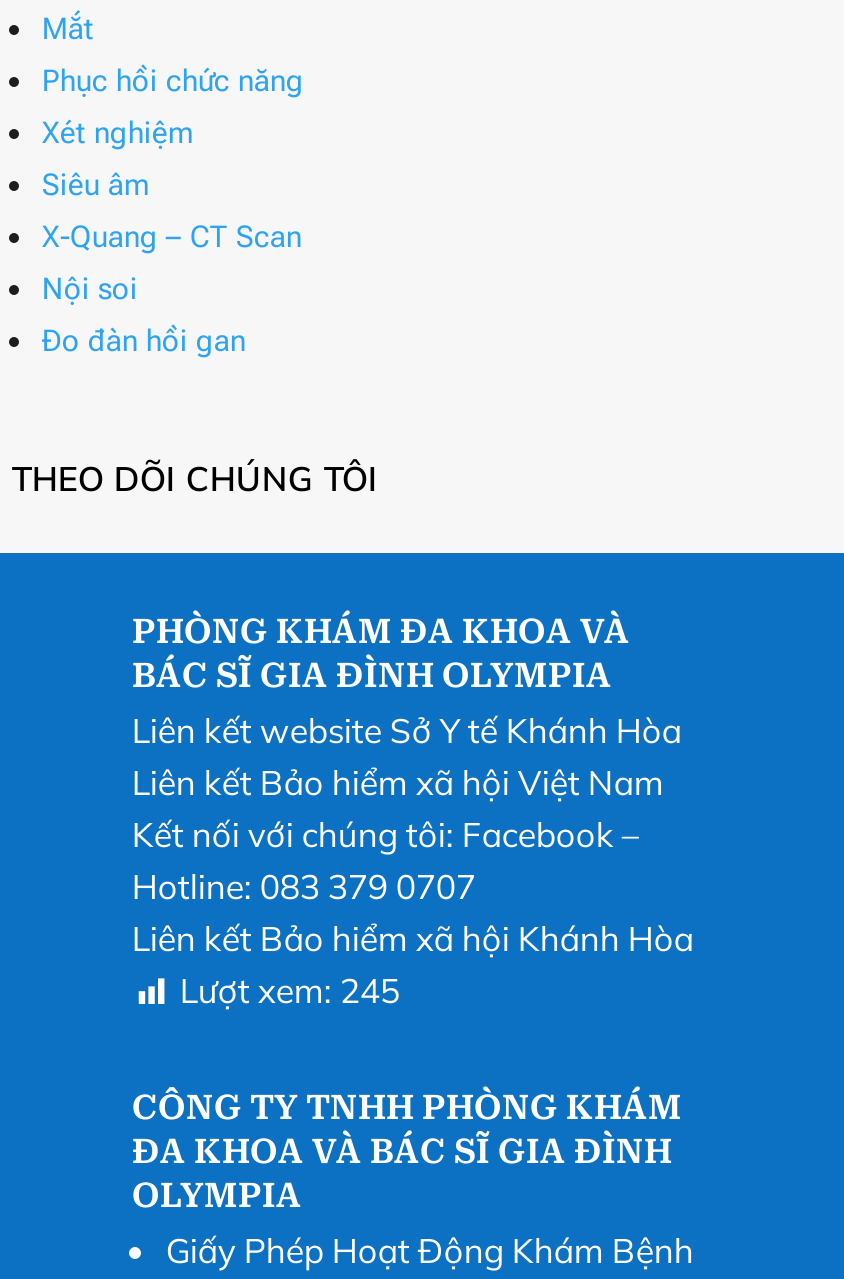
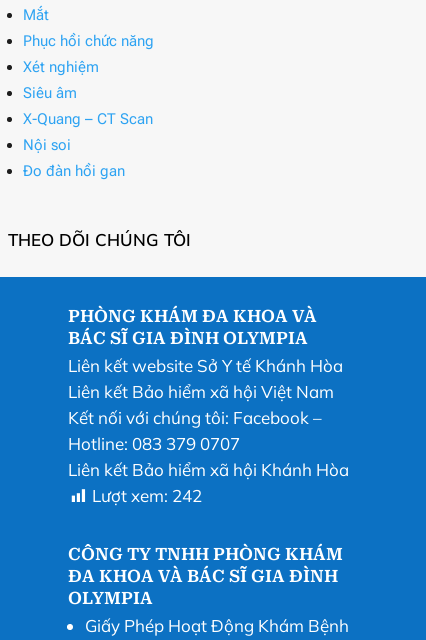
[180,969,400,1011] Lượt xem: 245 -> [92,485,202,506] Lượt xem: 242

